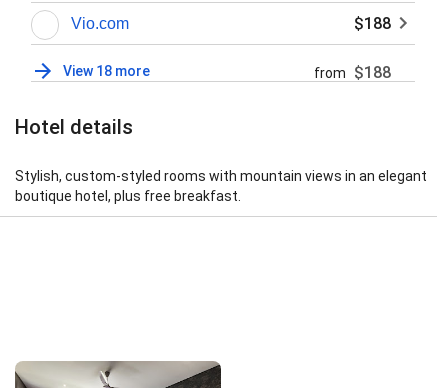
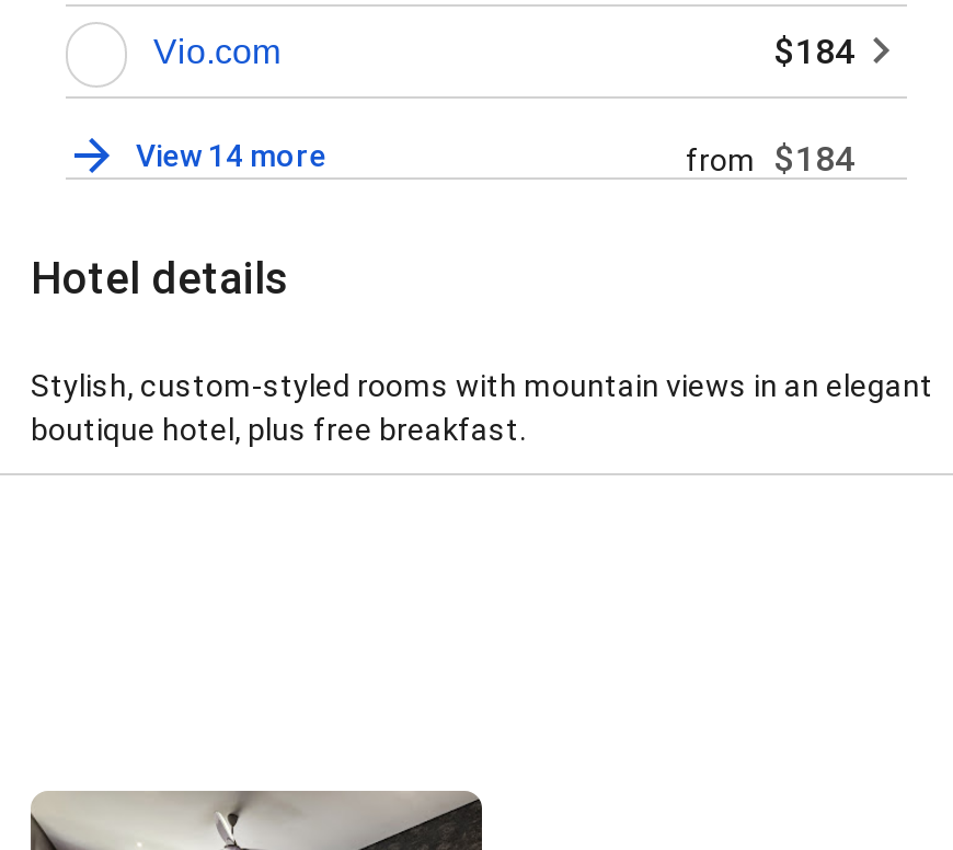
[354,14,391,33] $188 -> [773,32,854,73] $184
[63,63,150,79] View 18 more -> [136,139,326,174] View 14 more
[314,63,391,82] from $188 -> [686,139,854,181] from $184

